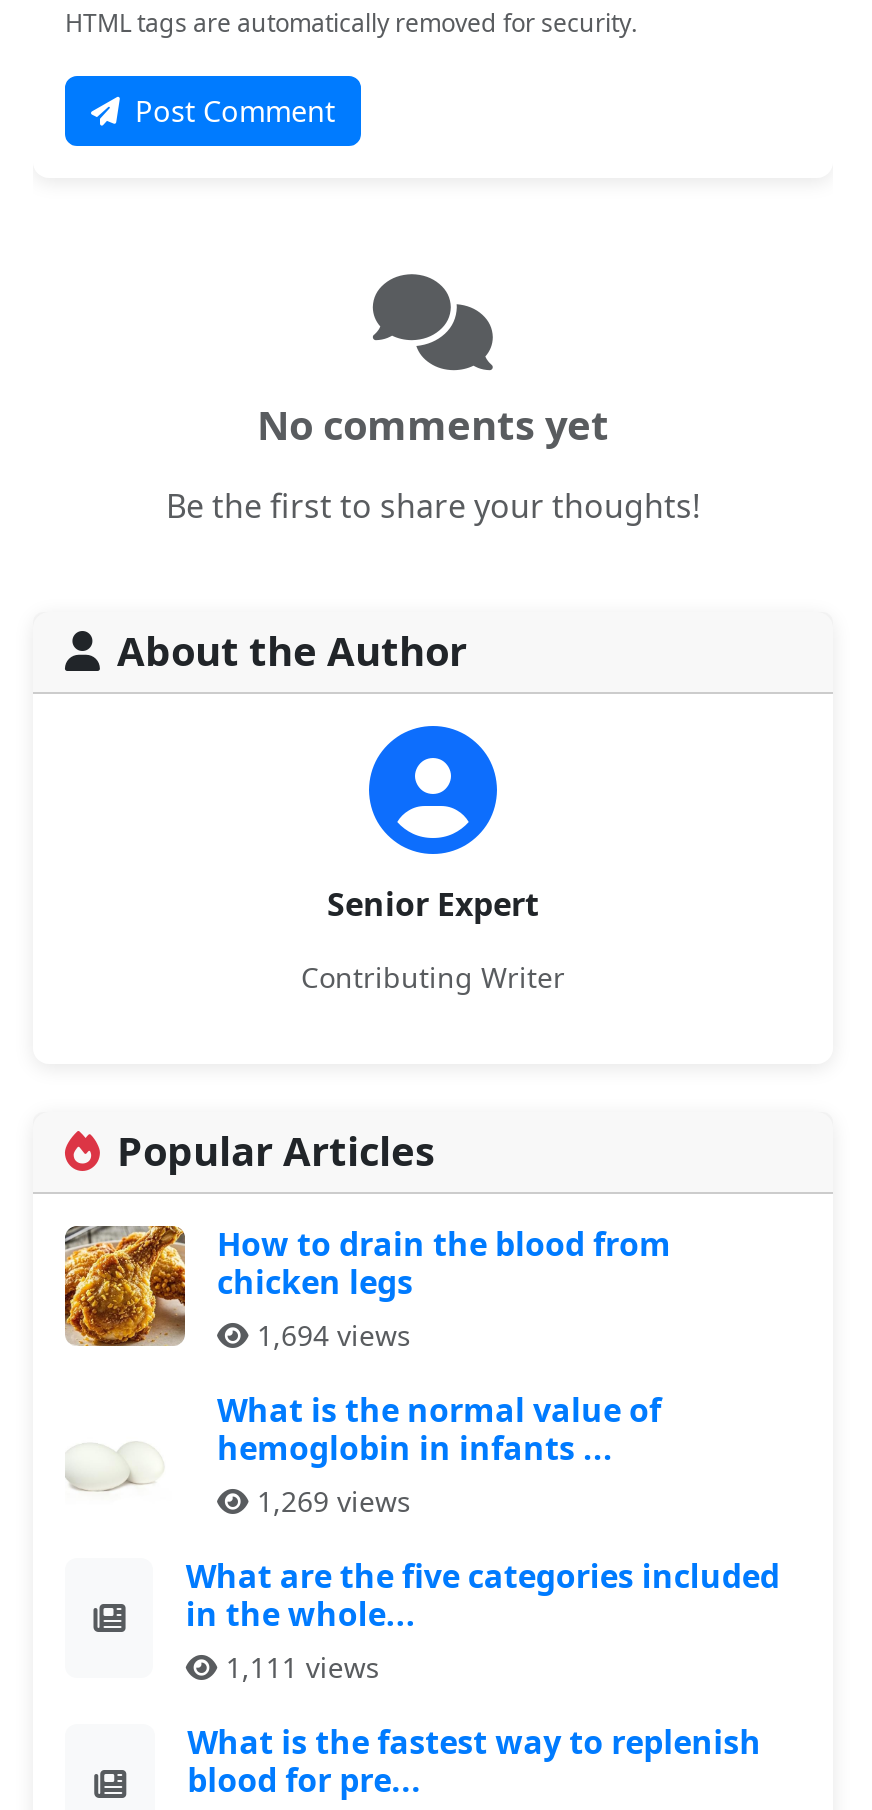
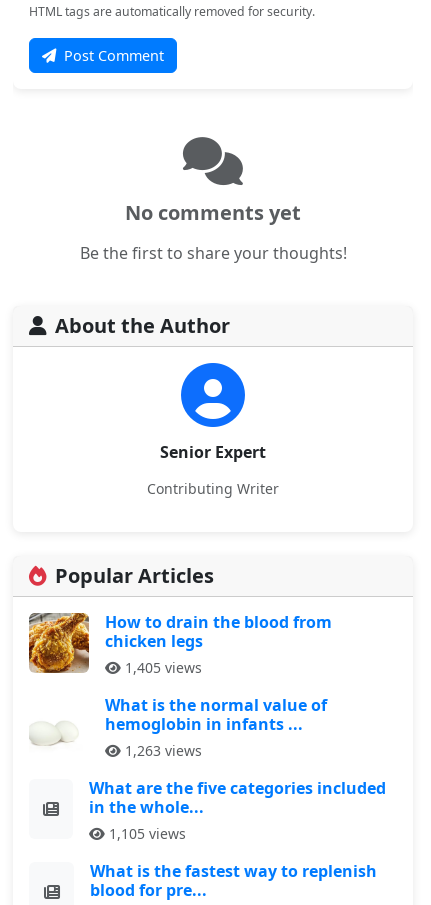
[257,1316,411,1354] 1,694 views -> [125,658,202,677] 1,405 views
[257,1482,411,1520] 1,269 views -> [125,741,202,760] 1,263 views
[226,1648,380,1686] 1,111 views -> [109,824,186,843] 1,105 views

